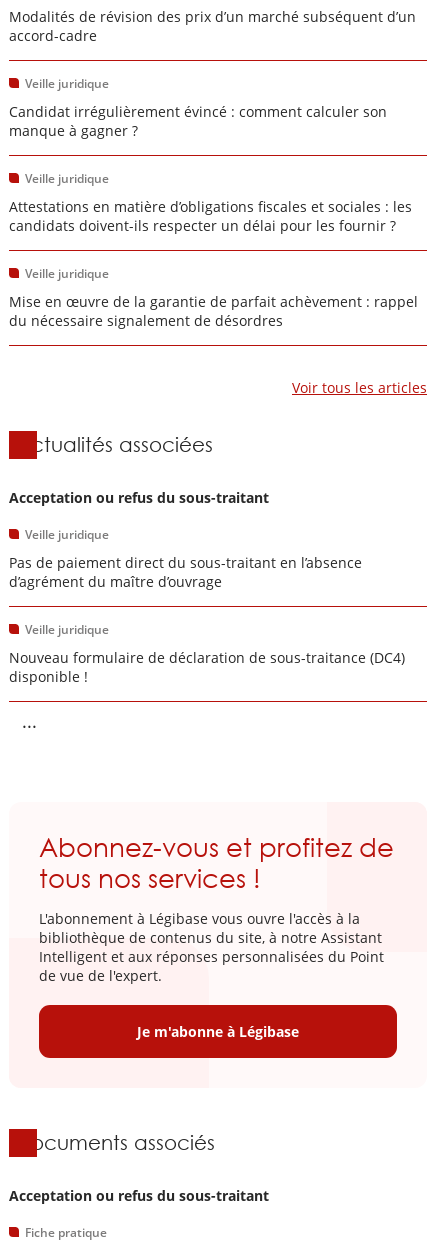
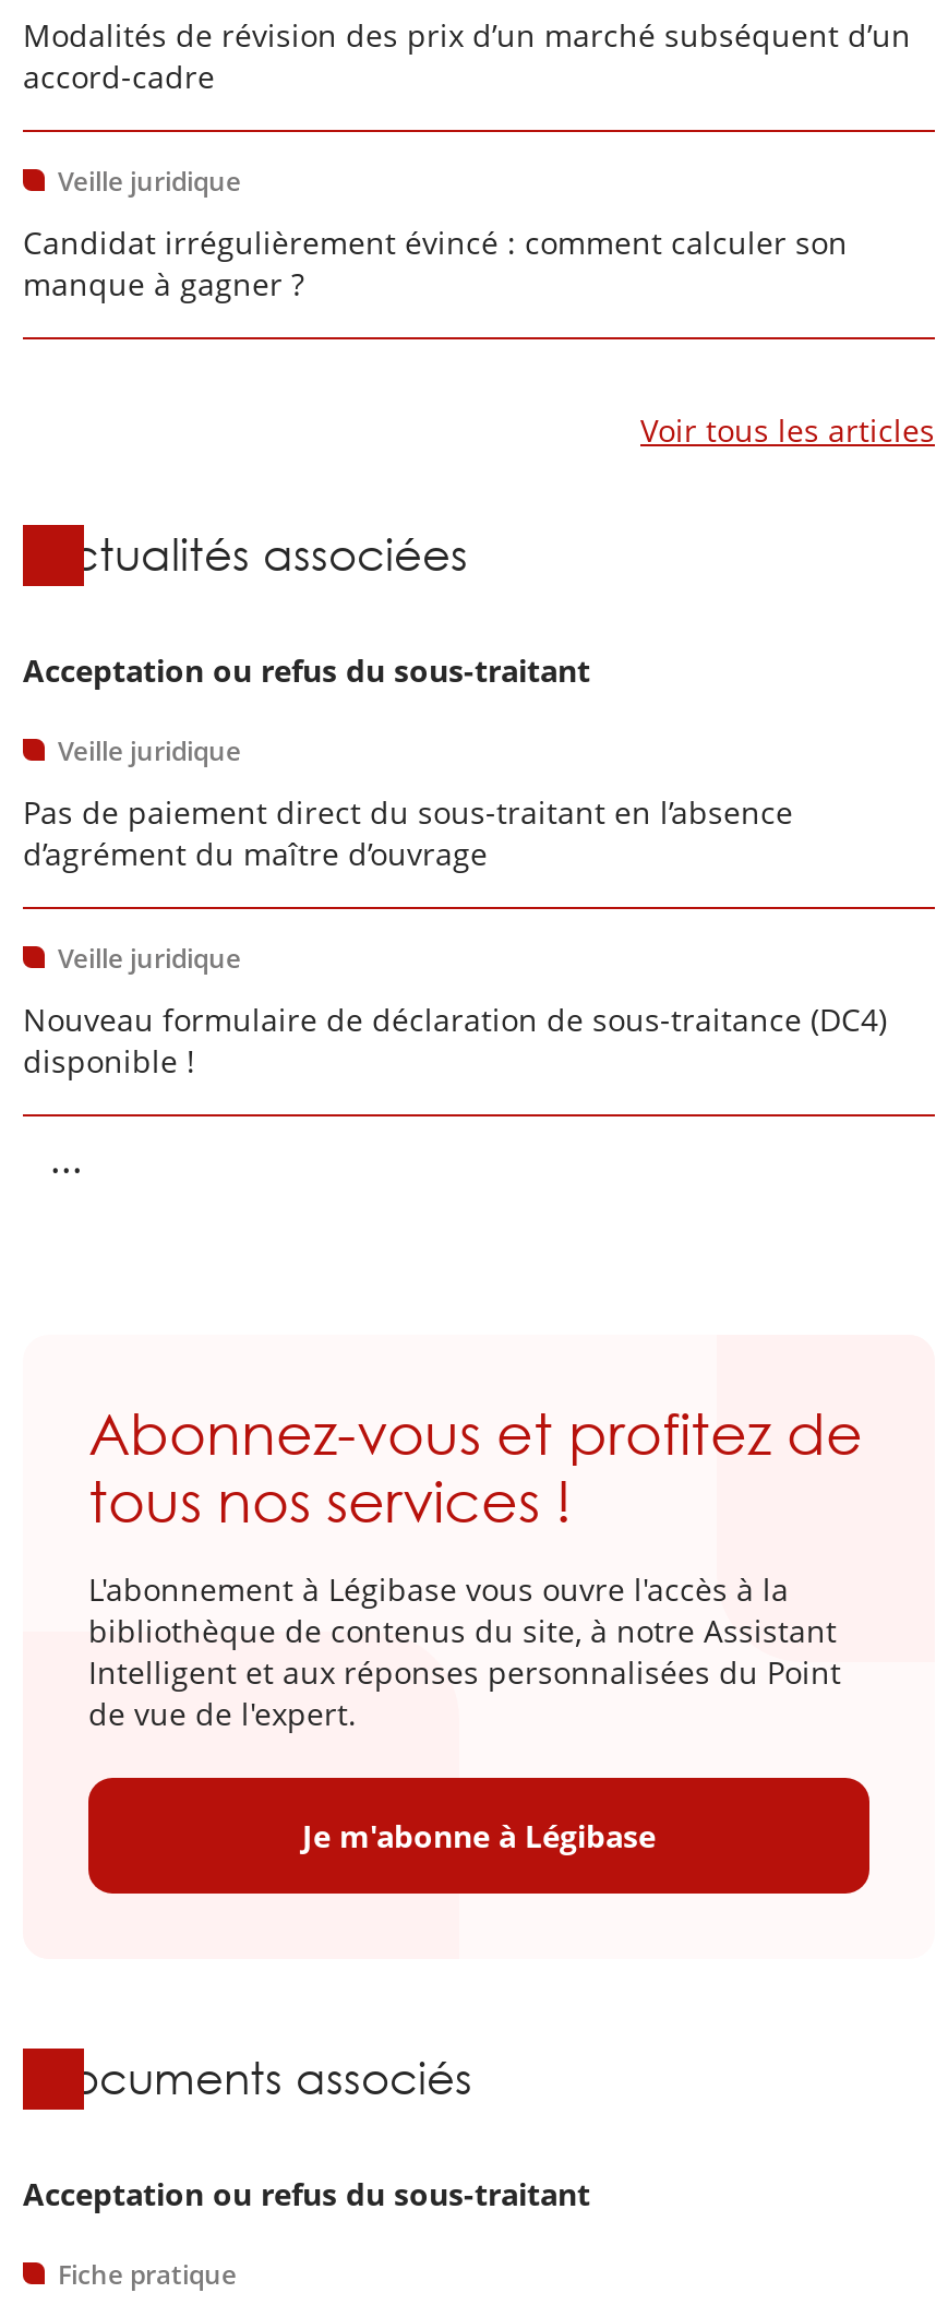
[9,170,418,330] Veille juridique | Attestations en matière d’obligations fiscales et sociales : les | candidats doivent-ils respecter un délai pour les fournir ? | Veille juridique | Mise en œuvre de la garantie de parfait achèvement : rappel | du nécessaire signalement de désordres -> none

